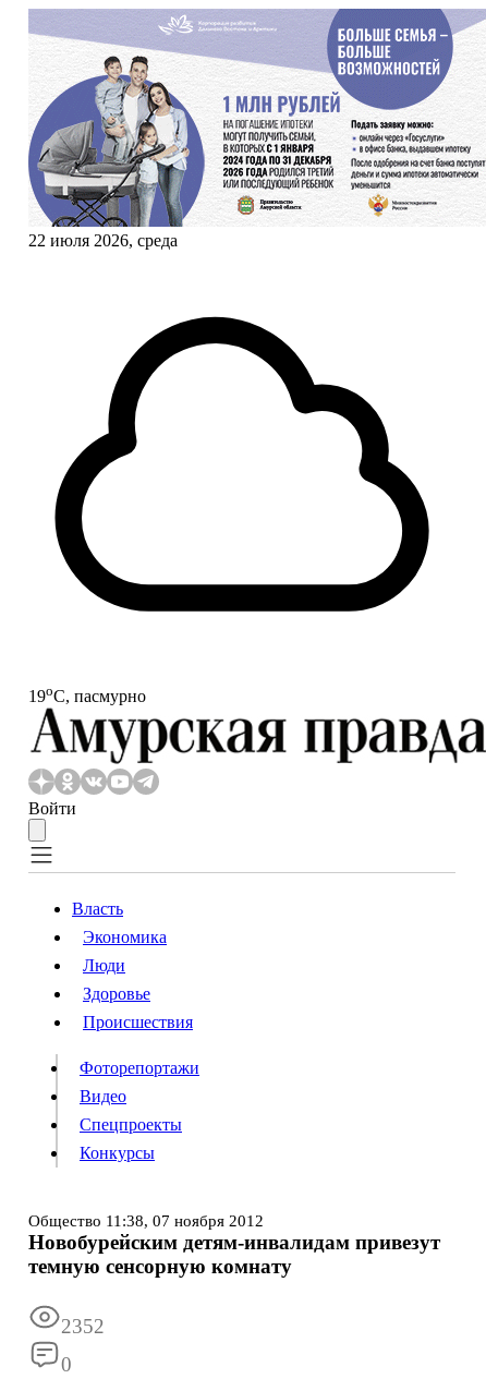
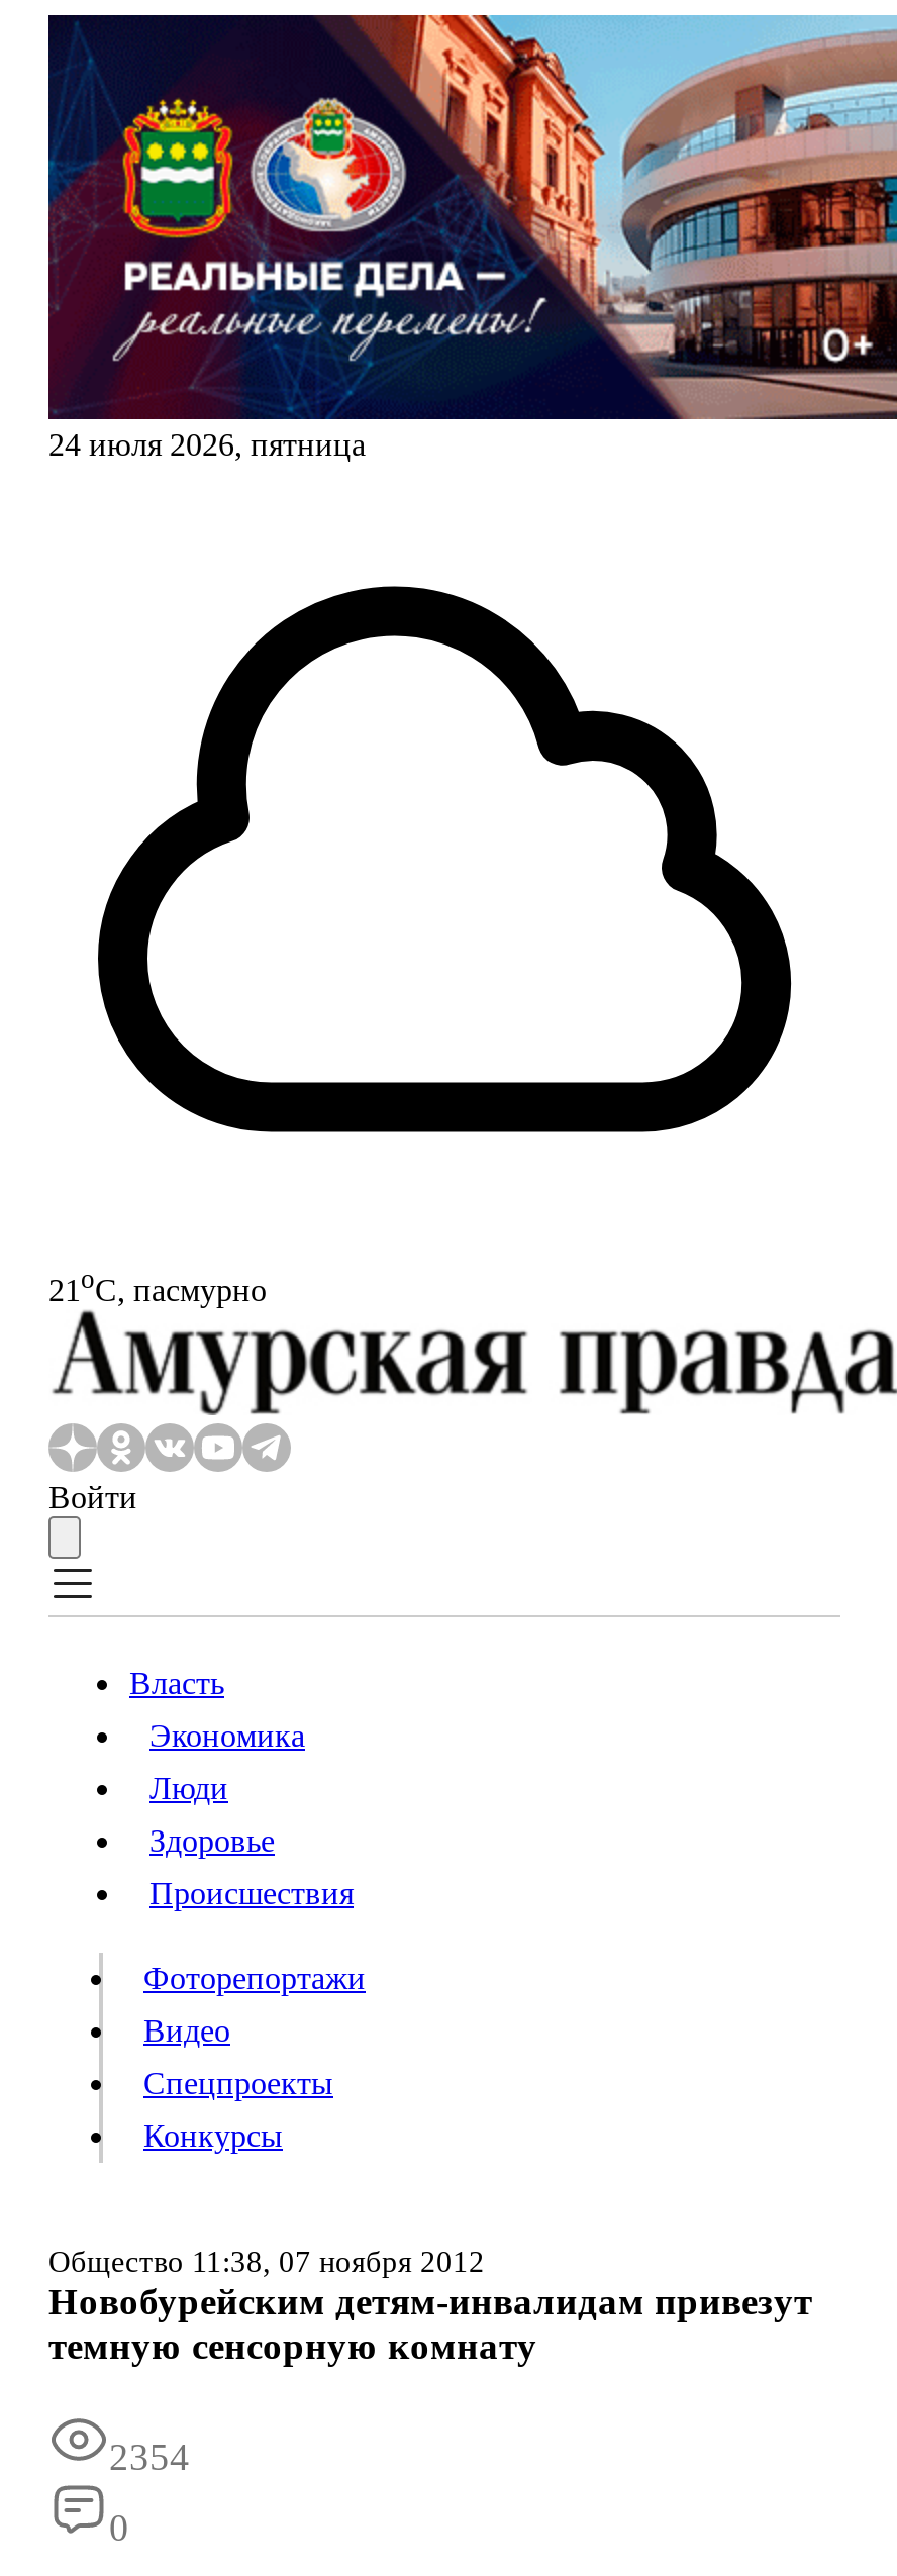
[27,9,483,250] [image] | 22 июля 2026, среда -> [46,13,891,462] [image] | 24 июля 2026, пятница
[28,682,146,706] 19oС, пасмурно -> [48,1264,267,1307] 21oС, пасмурно
[61,1315,105,1338] 2352 -> [109,2436,190,2479] 2354

